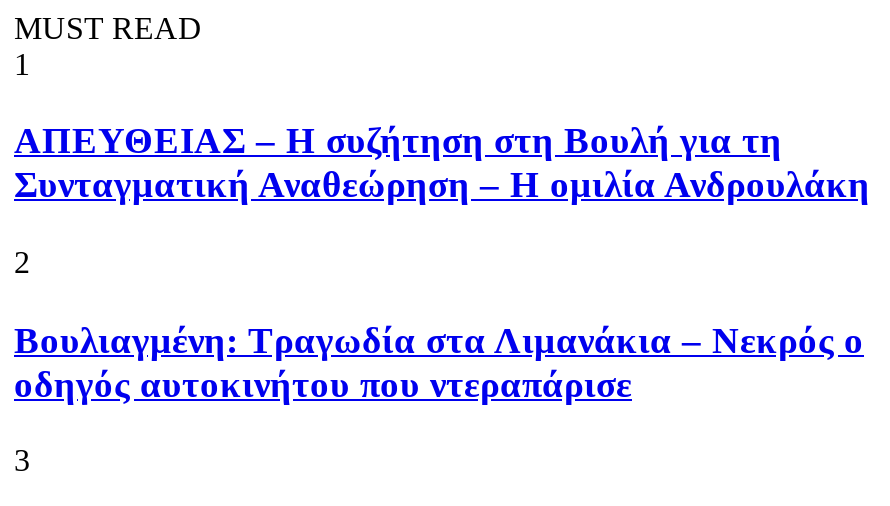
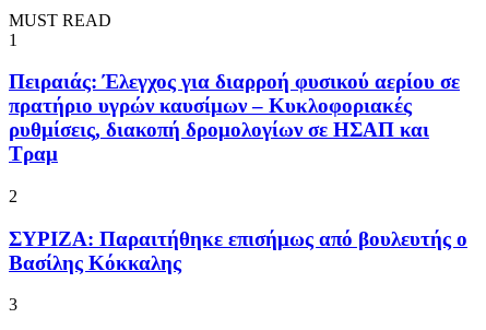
[14,120,870,206] ΑΠΕΥΘΕΙΑΣ – Η συζήτηση στη Βουλή για τη | Συνταγματική Αναθεώρηση – Η ομιλία Ανδρουλάκη -> [9,70,460,165] Πειραιάς: Έλεγχος για διαρροή φυσικού αερίου σε | πρατήριο υγρών καυσίμων – Κυκλοφοριακές | ρυθμίσεις, διακοπή δρομολογίων σε ΗΣΑΠ και | Τραμ
[14,319,864,405] Βουλιαγμένη: Τραγωδία στα Λιμανάκια – Νεκρός ο | οδηγός αυτοκινήτου που ντεραπάρισε -> [9,227,467,274] ΣΥΡΙΖΑ: Παραιτήθηκε επισήμως από βουλευτής ο | Βασίλης Κόκκαλης

